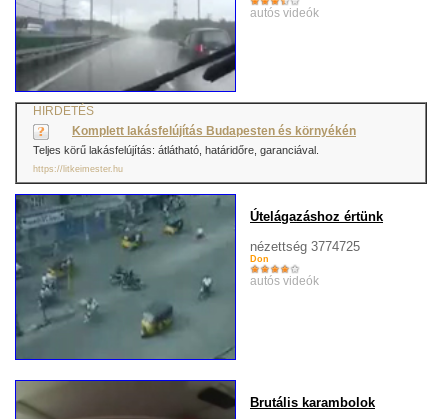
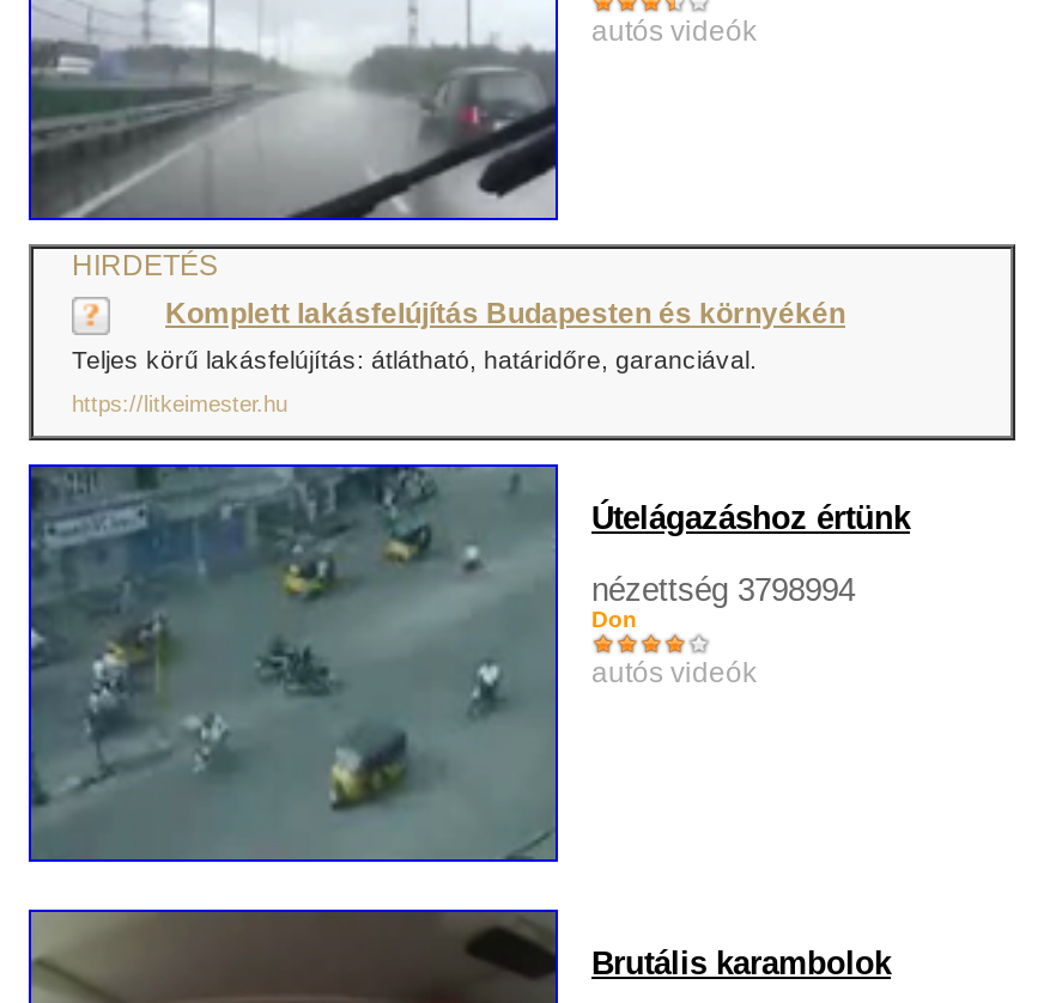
[250,239,360,254] nézettség 3774725 -> [591,572,855,608] nézettség 3798994

